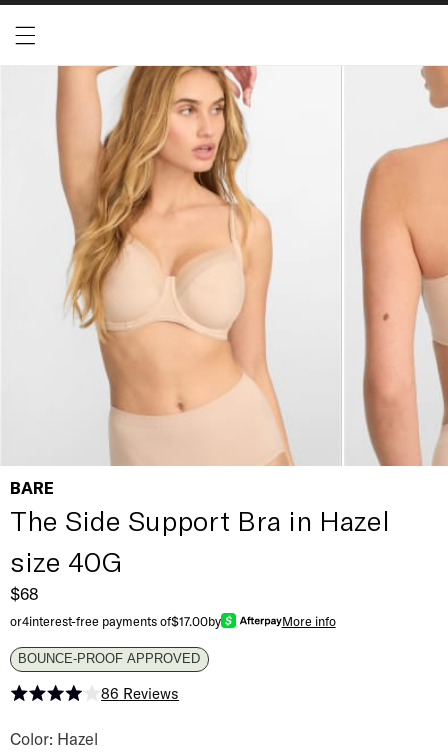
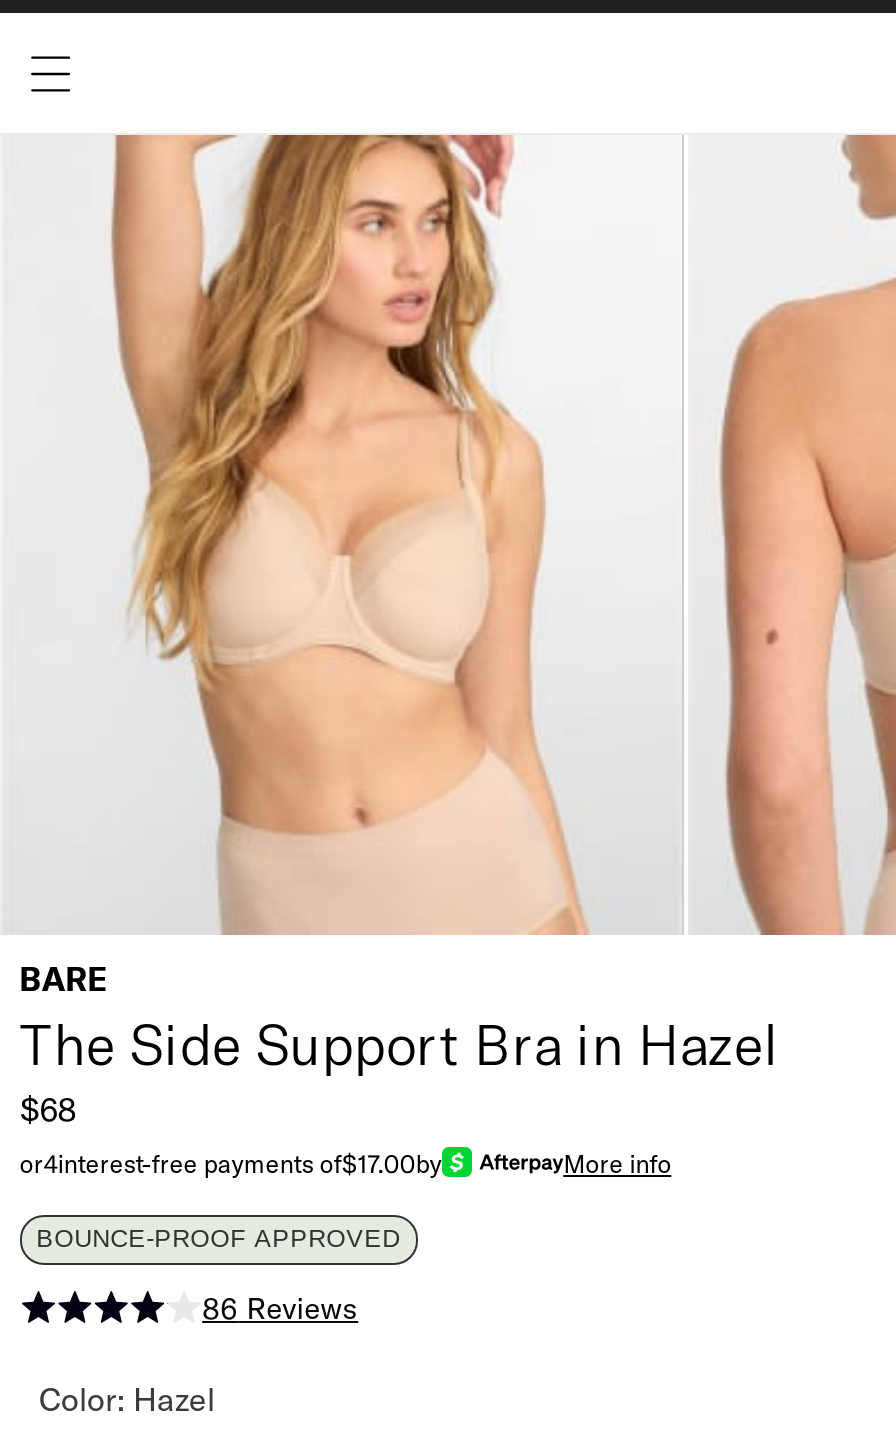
[10,544,122,579] size 40G -> none

